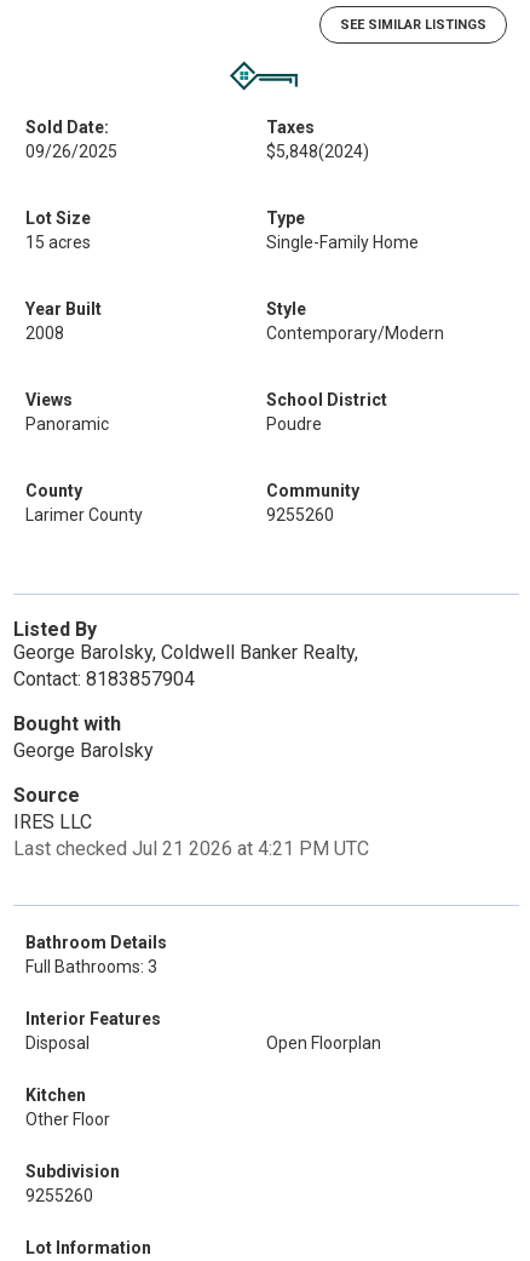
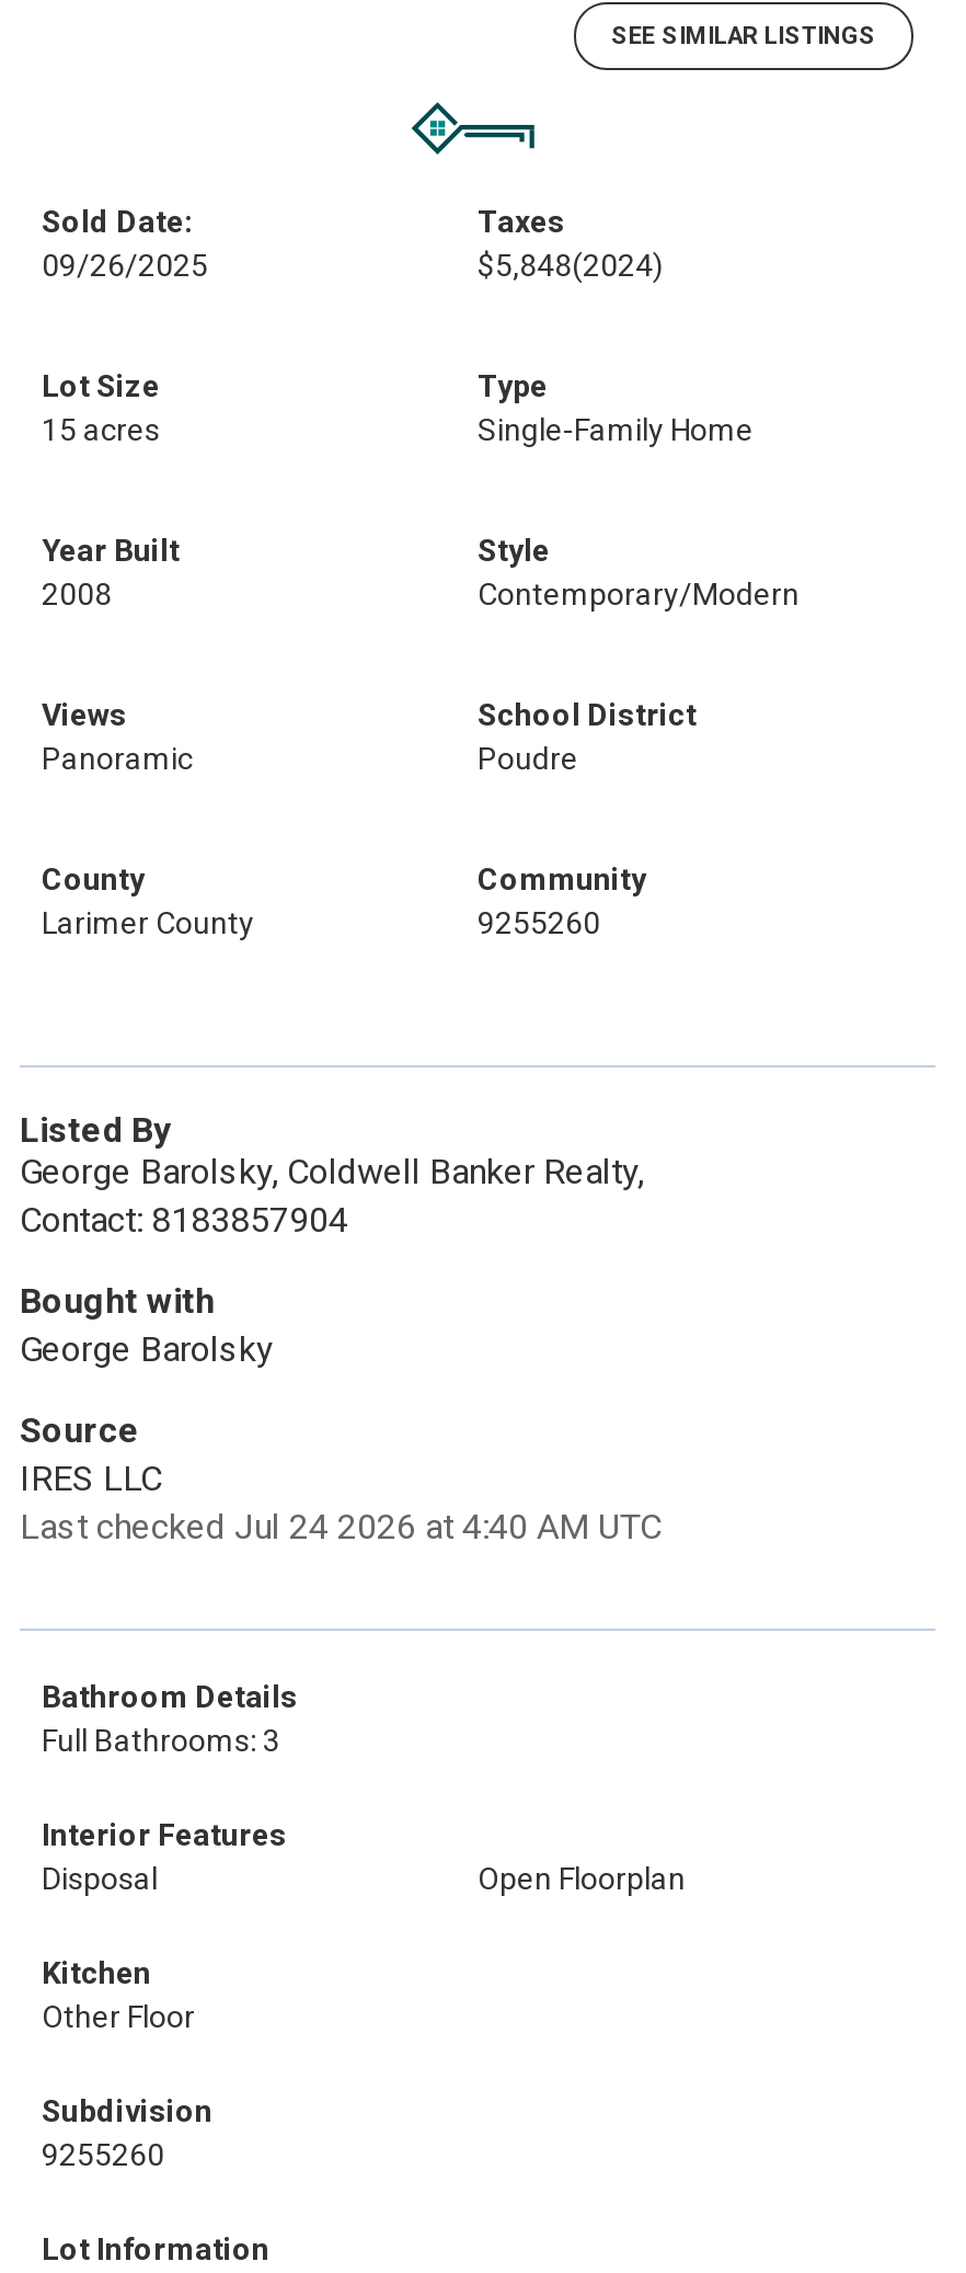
[13,837,369,860] Last checked Jul 21 2026 at 4:21 PM UTC -> [20,1506,662,1547] Last checked Jul 24 2026 at 4:40 AM UTC

